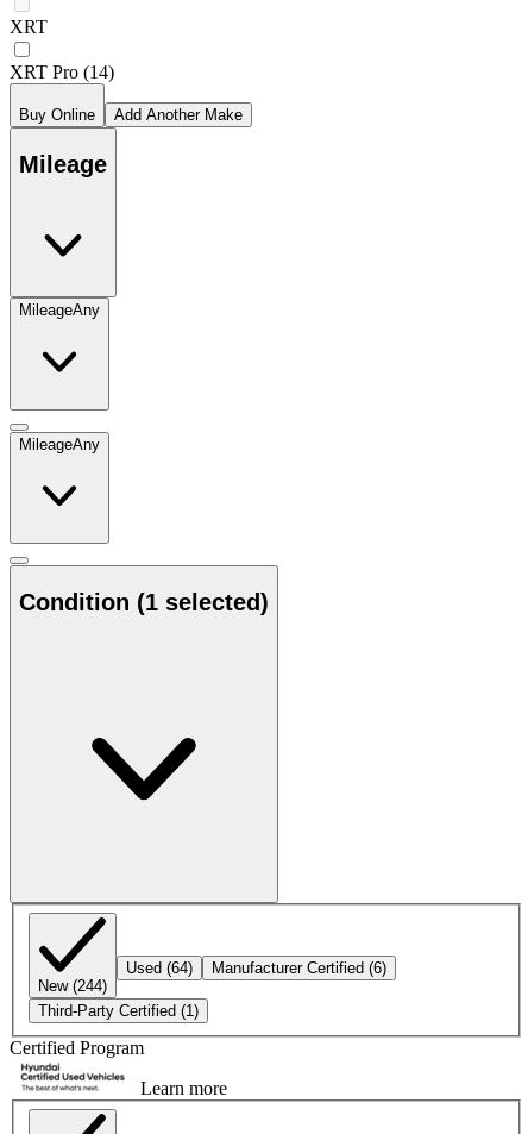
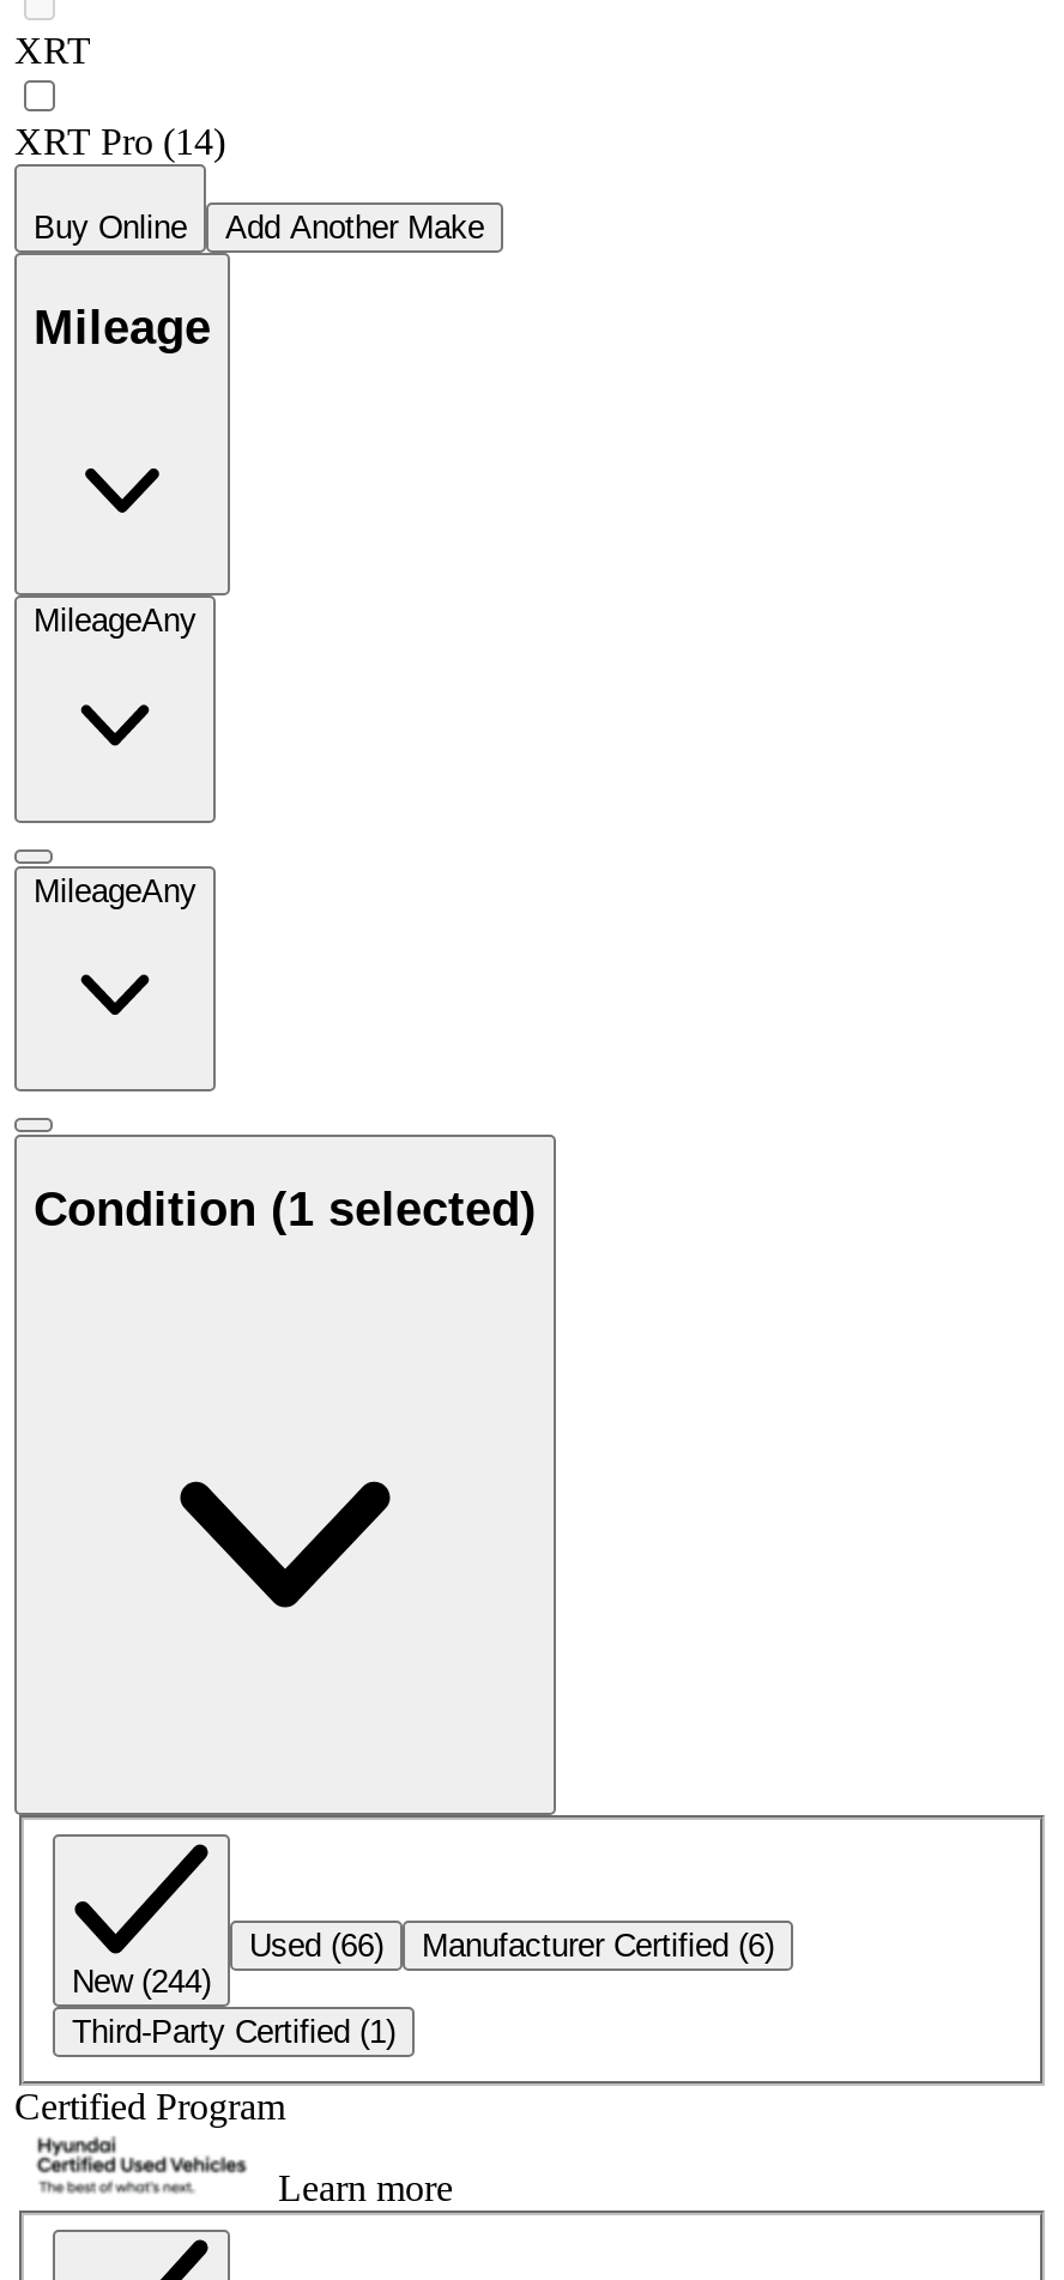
[126,959,386,977] Used (64) Manufacturer Certified (6) -> [249,1928,774,1964] Used (66) Manufacturer Certified (6)

